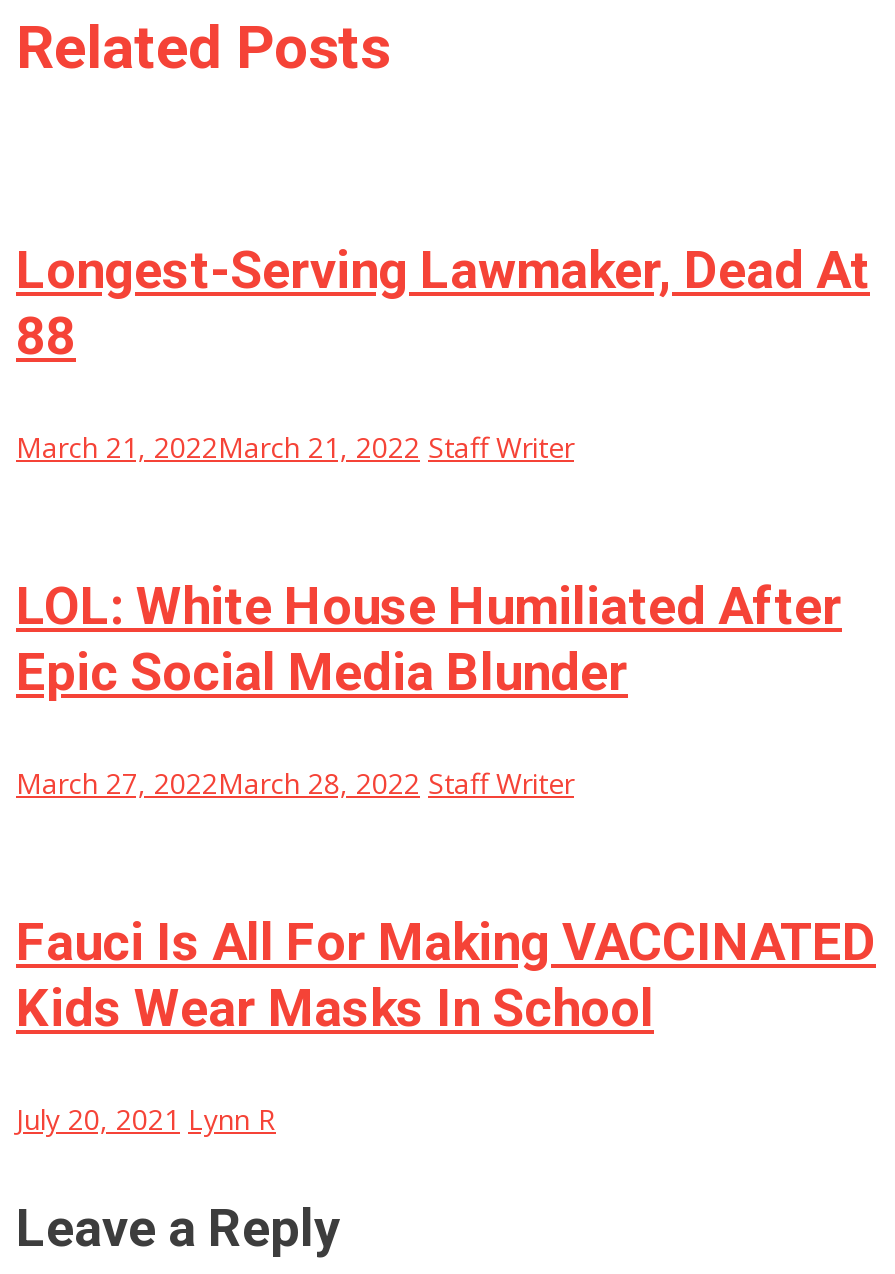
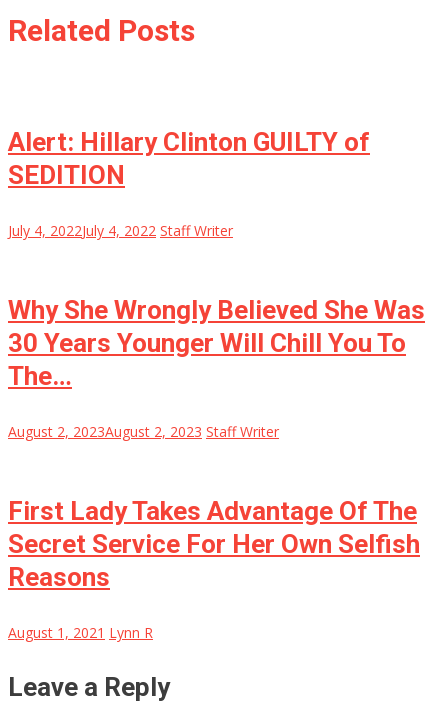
[16,241,870,367] Longest-Serving Lawmaker, Dead At | 88 -> [8,127,370,190] Alert: Hillary Clinton GUILTY of | SEDITION
[16,429,574,467] March 21, 2022March 21, 2022 Staff Writer -> [8,221,233,240] July 4, 2022July 4, 2022 Staff Writer
[16,577,842,703] LOL: White House Humiliated After | Epic Social Media Blunder -> [8,295,425,391] Why She Wrongly Believed She Was | 30 Years Younger Will Chill You To | The…
[16,765,574,803] March 27, 2022March 28, 2022 Staff Writer -> [8,422,279,441] August 2, 2023August 2, 2023 Staff Writer
[16,913,876,1039] Fauci Is All For Making VACCINATED | Kids Wear Masks In School -> [8,496,420,592] First Lady Takes Advantage Of The | Secret Service For Her Own Selfish | Reasons
[16,1101,276,1139] July 20, 2021 Lynn R -> [8,623,153,642] August 1, 2021 Lynn R

